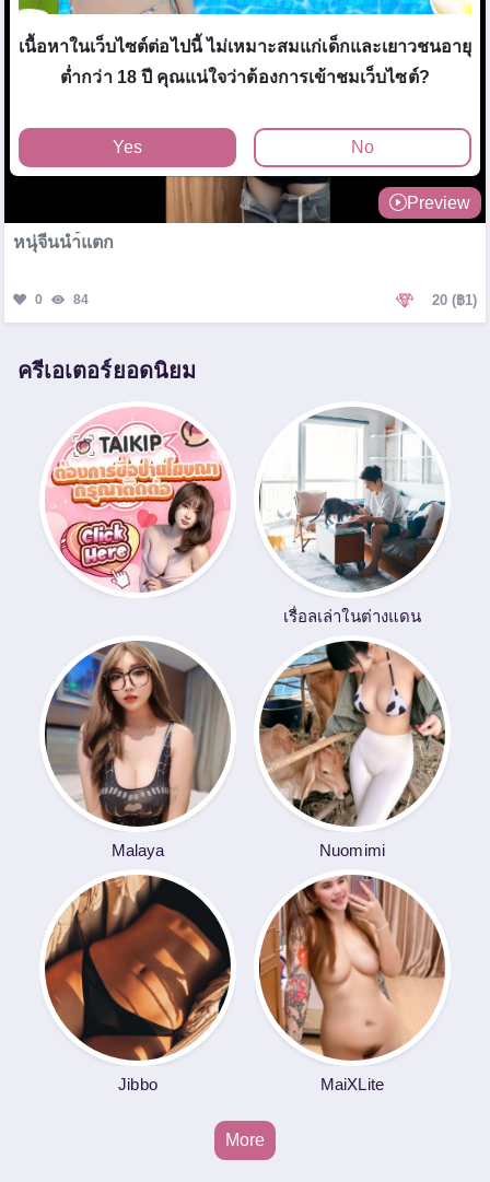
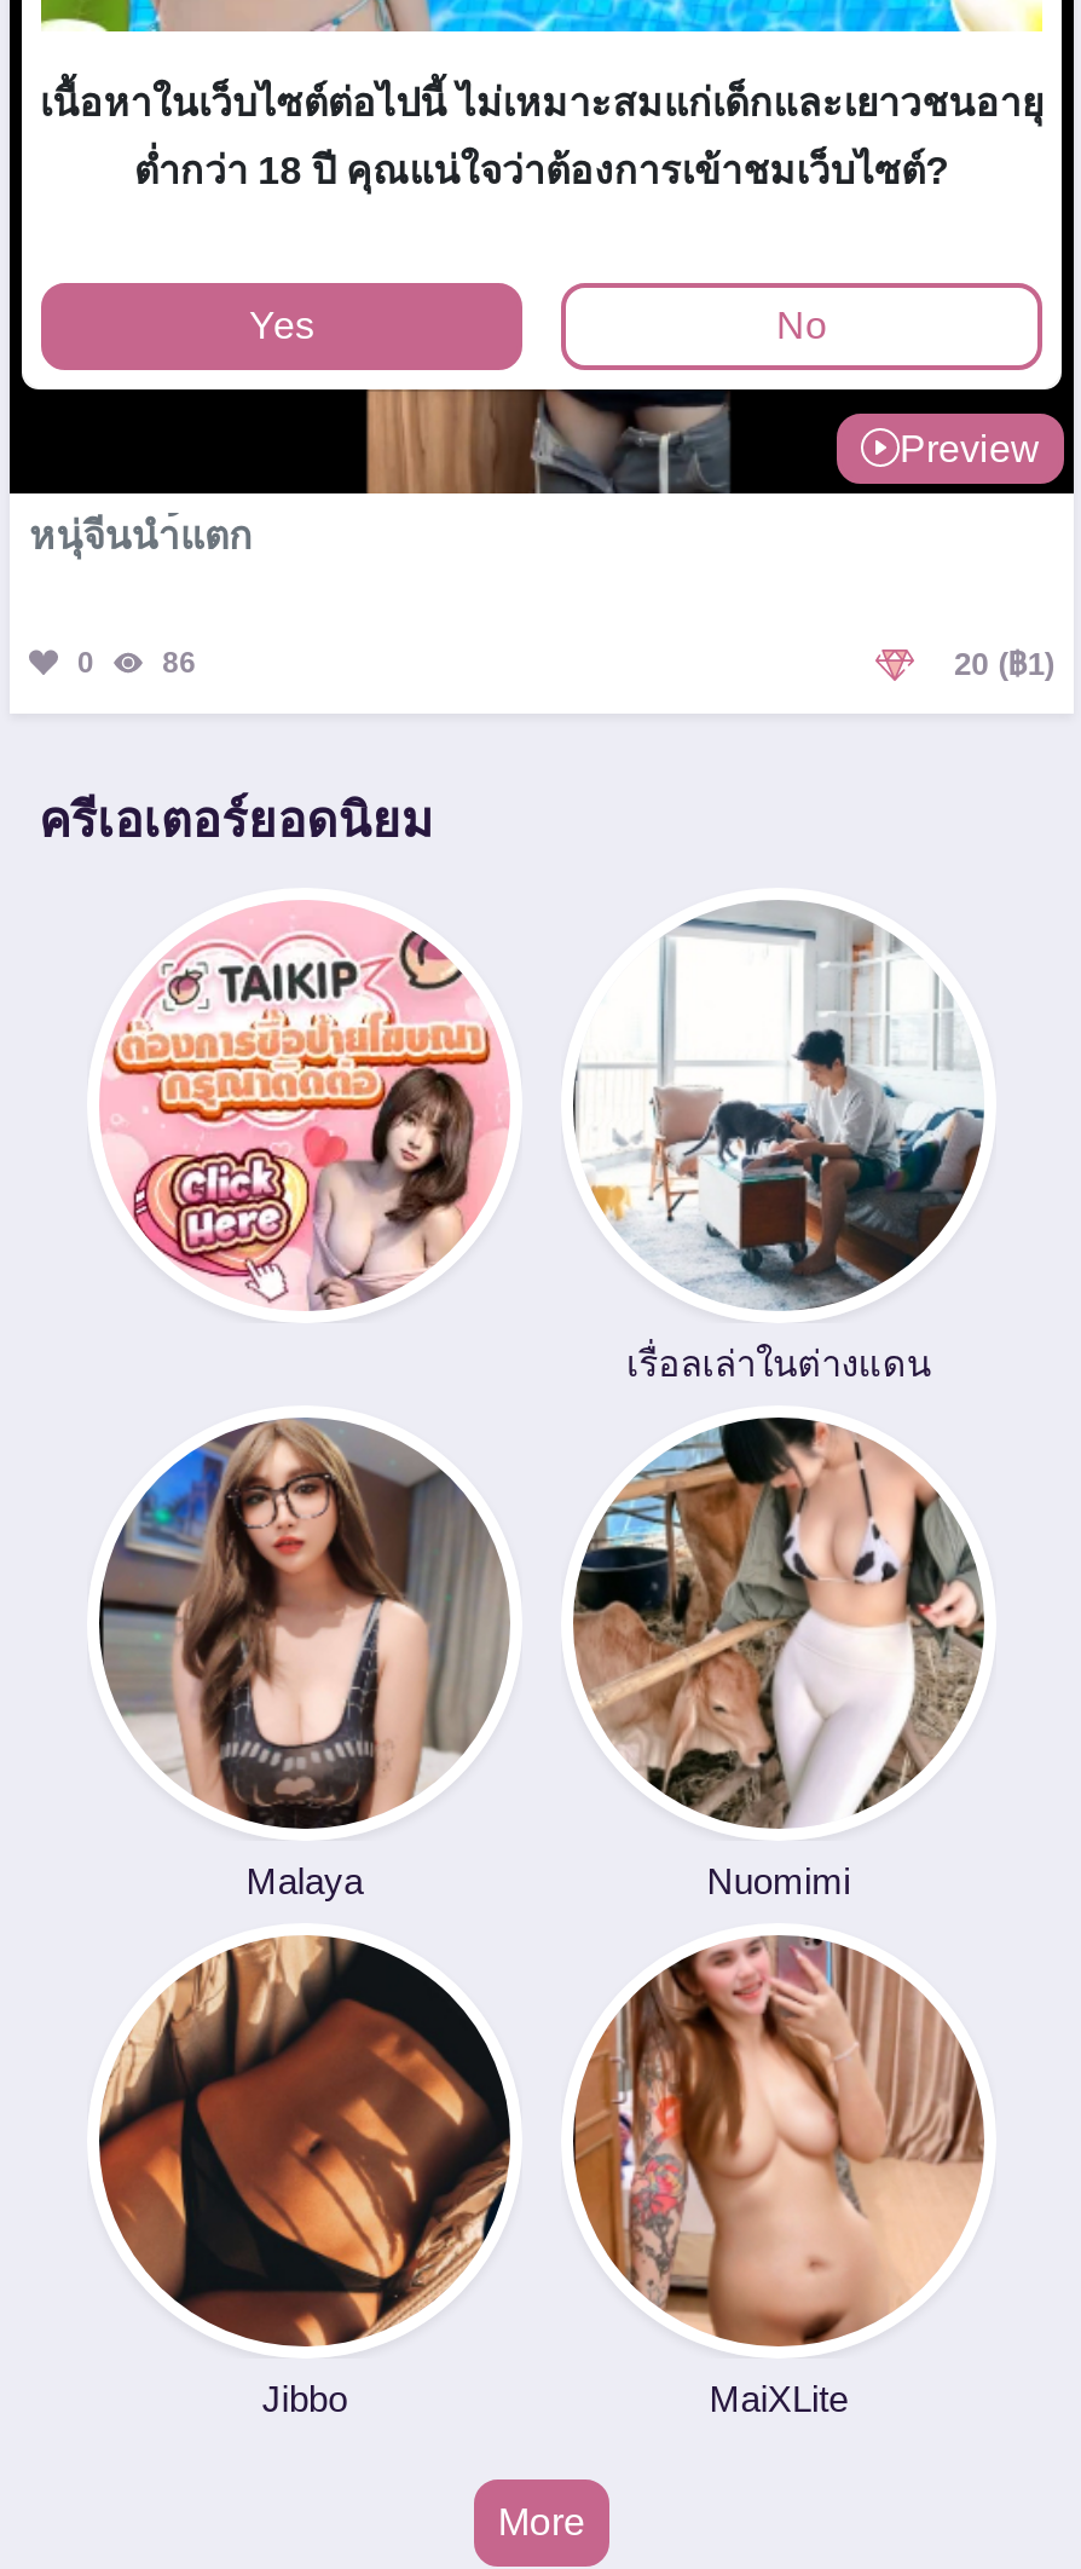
[35,291,89,307] 0 84 -> [77,645,196,679] 0 86

